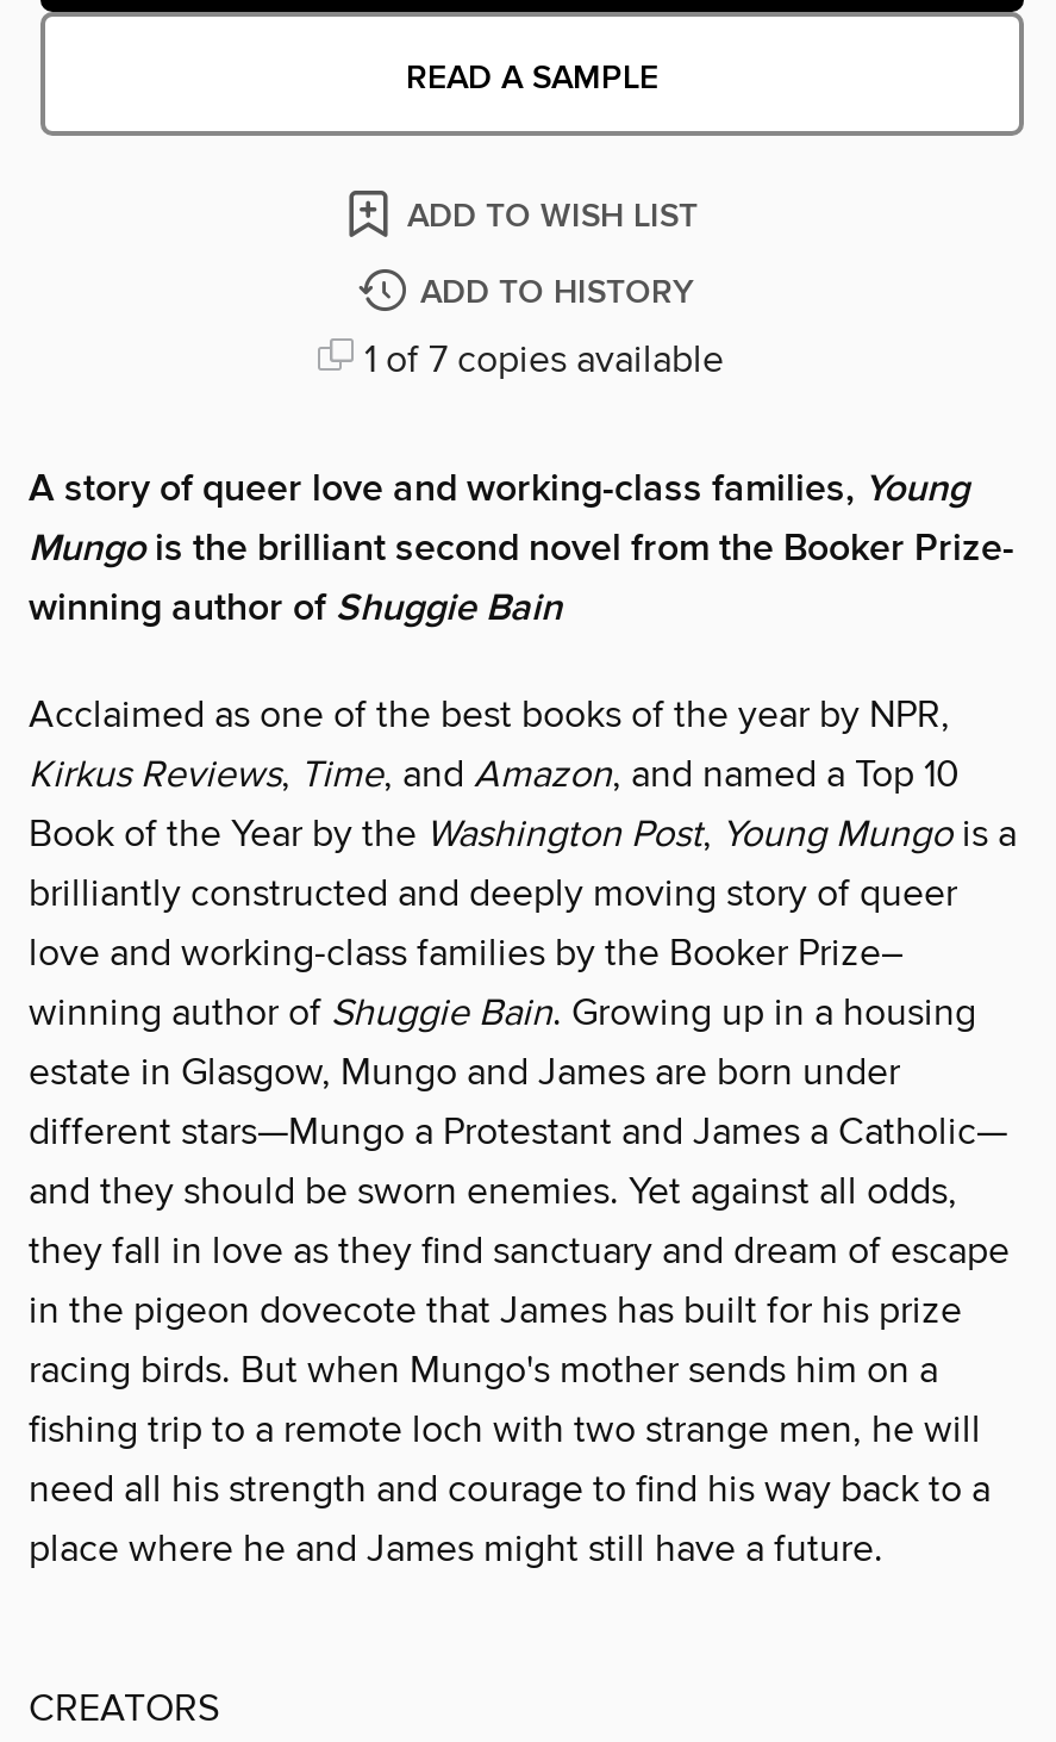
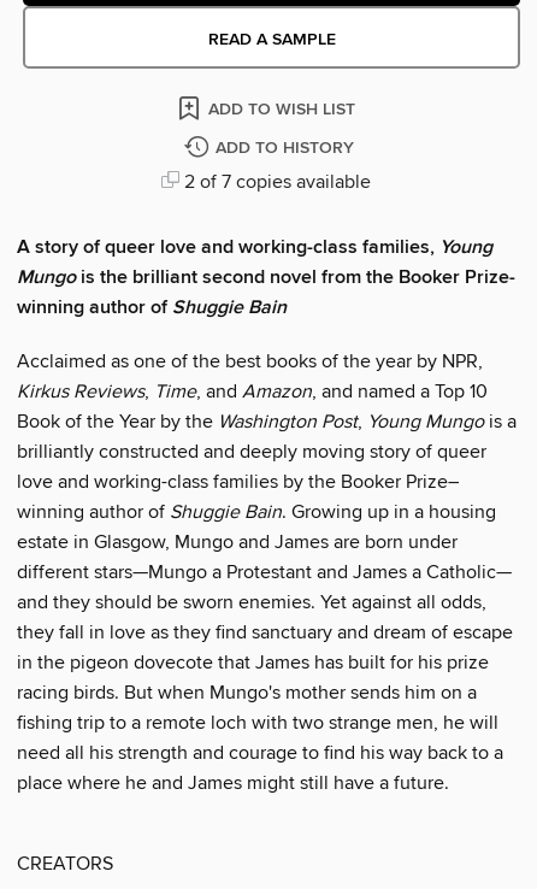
[355,335,724,382] 1 of 7 copies available -> [179,169,371,193] 2 of 7 copies available

